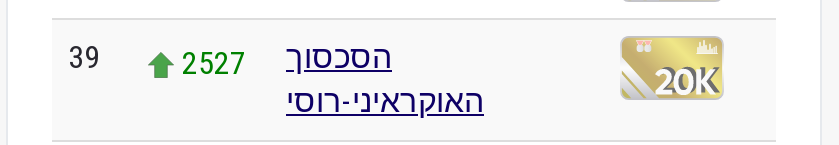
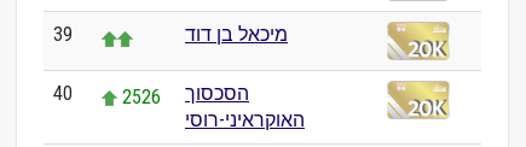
[174,44,246,82] 2527 -> [53,23,288,108] מיכאל בן דוד | 40 | 2526

